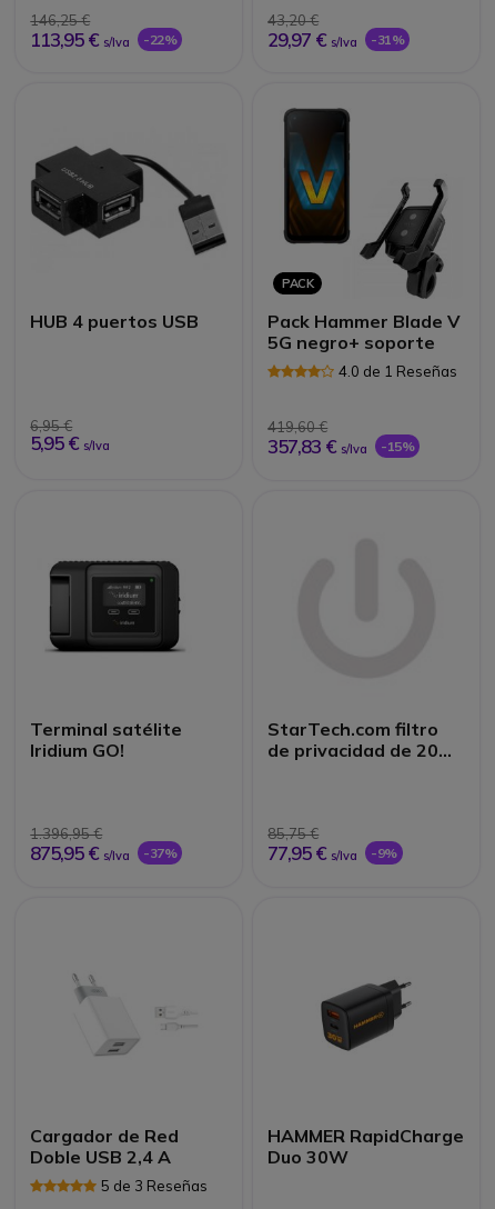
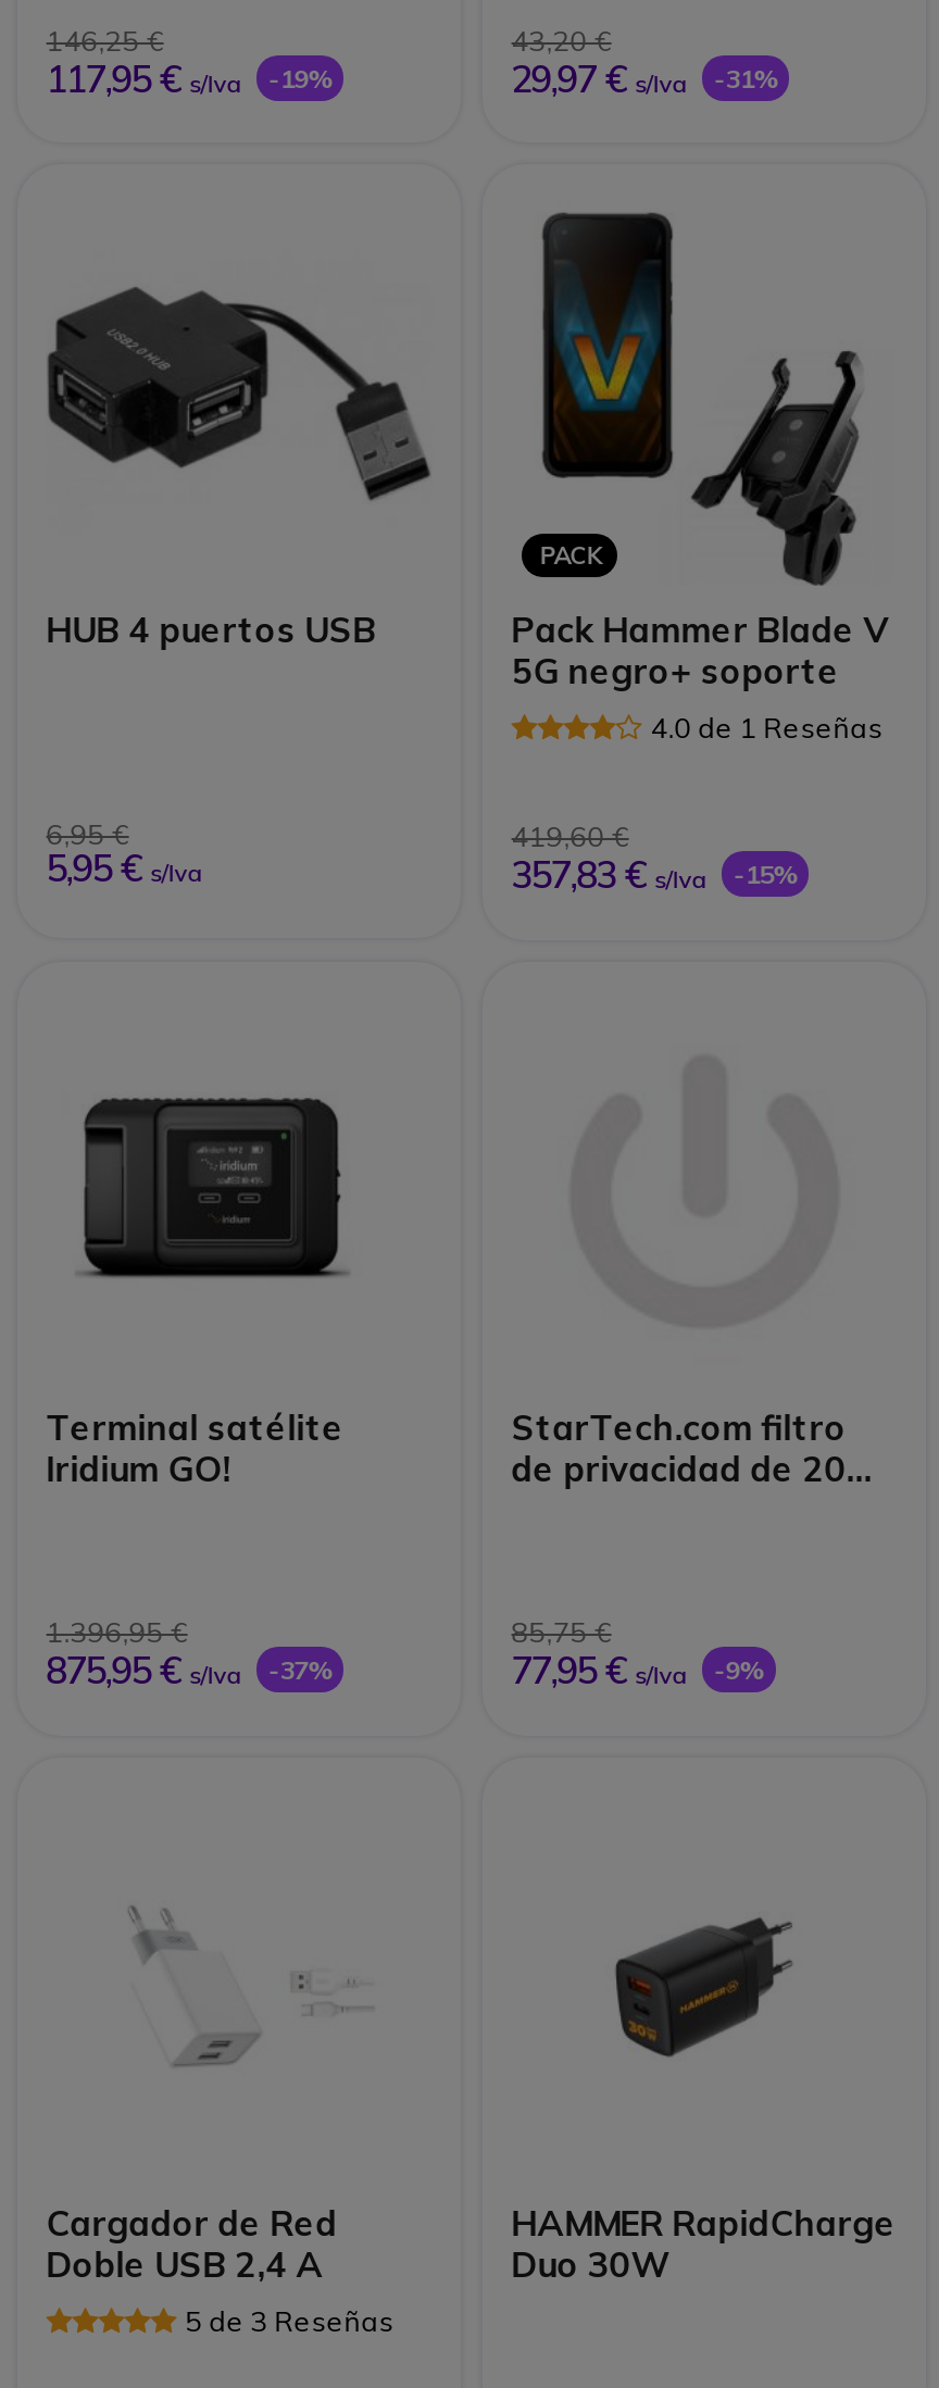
[30,27,130,51] 113,95 € s/Iva -> [46,55,242,100] 117,95 € s/Iva
[144,31,177,47] -22% -> [268,61,333,94] -19%

